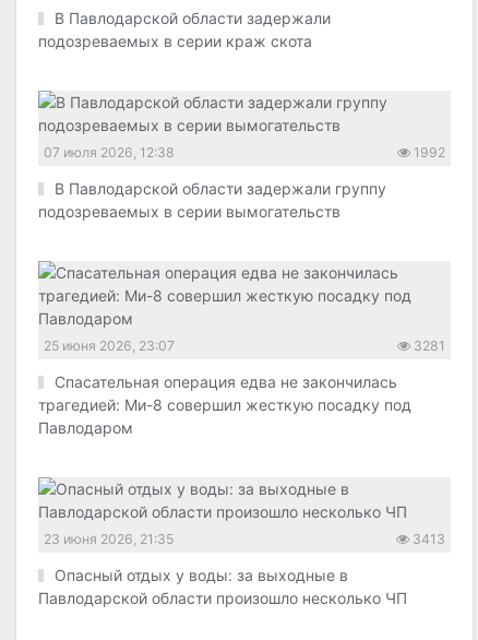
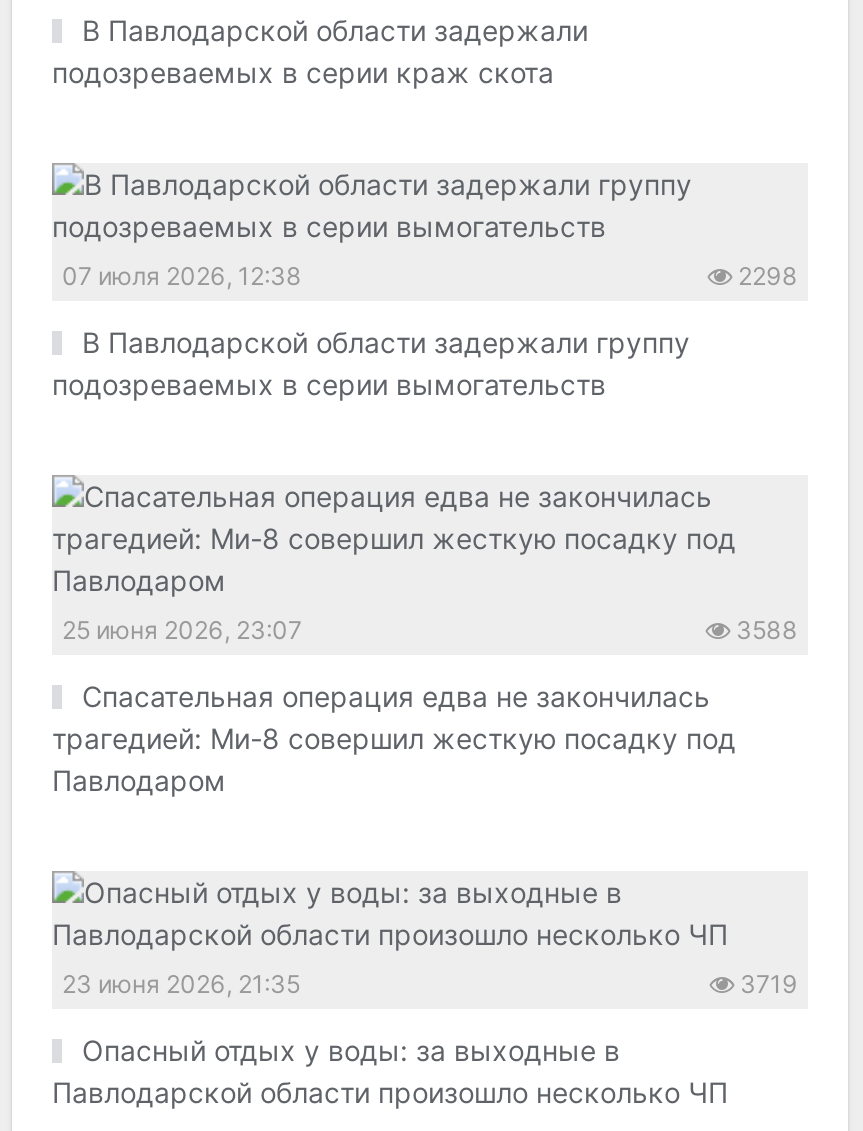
[410,144,445,161] 1992 -> [732,261,798,291] 2298
[410,338,445,354] 3281 -> [730,615,798,645] 3588
[409,531,445,547] 3413 -> [734,969,798,999] 3719

